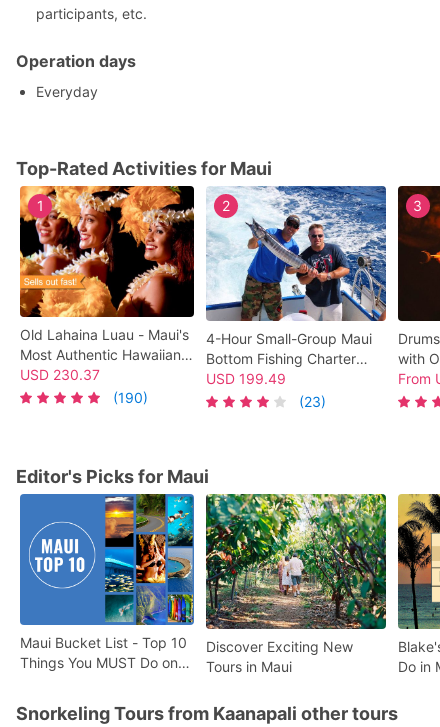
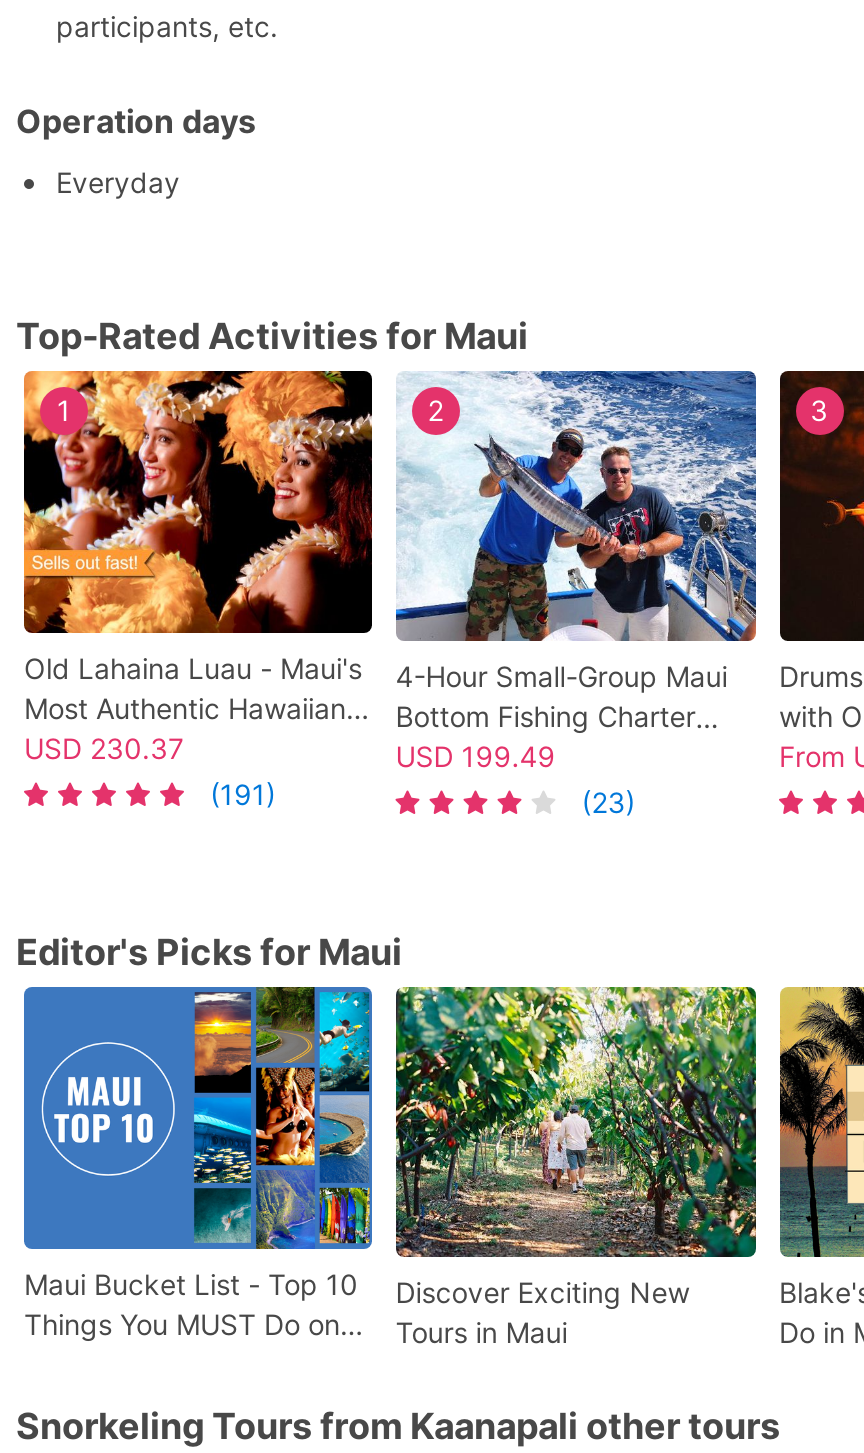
[113,389,148,406] (190) -> [210,777,276,811] (191)

